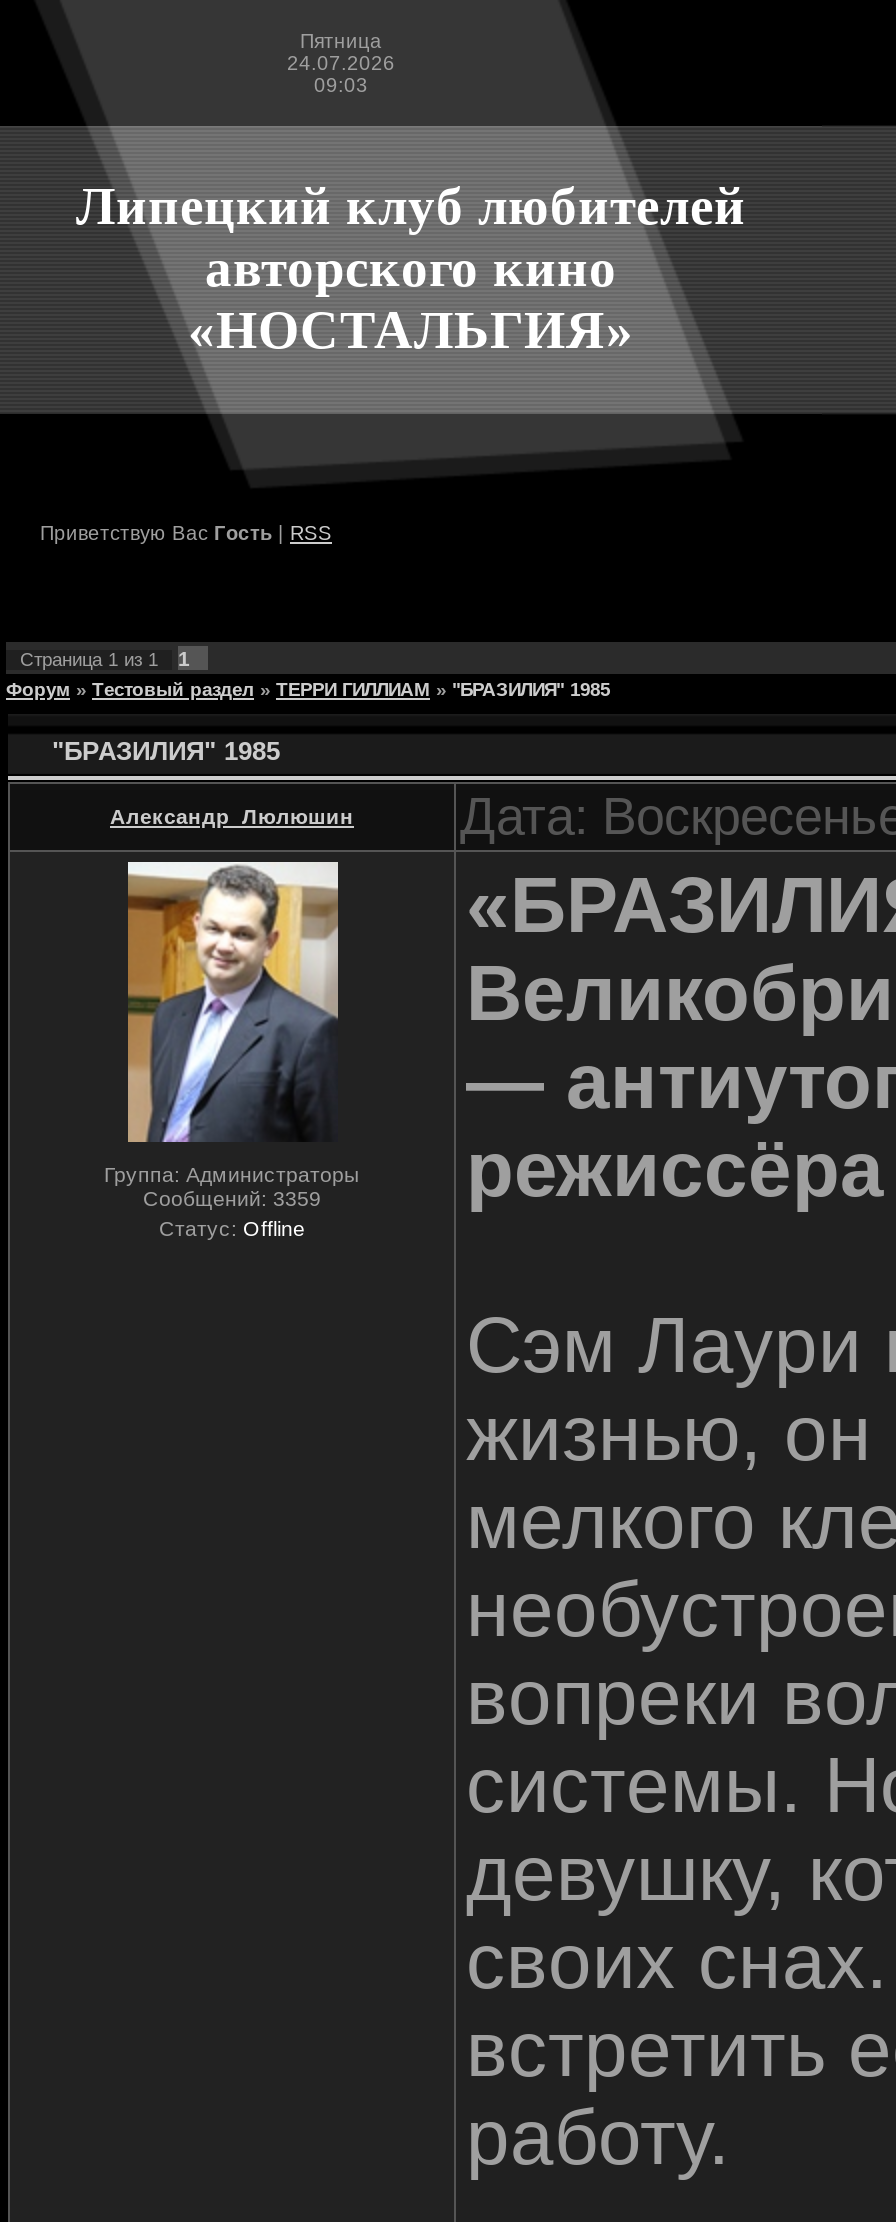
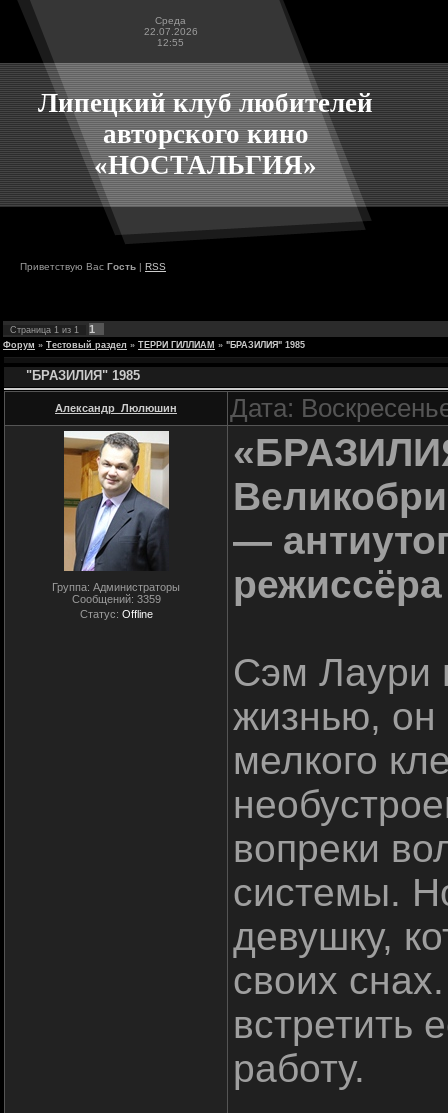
[287,30,395,96] Пятница | 24.07.2026 | 09:03 -> [143,15,197,48] Среда | 22.07.2026 | 12:55

